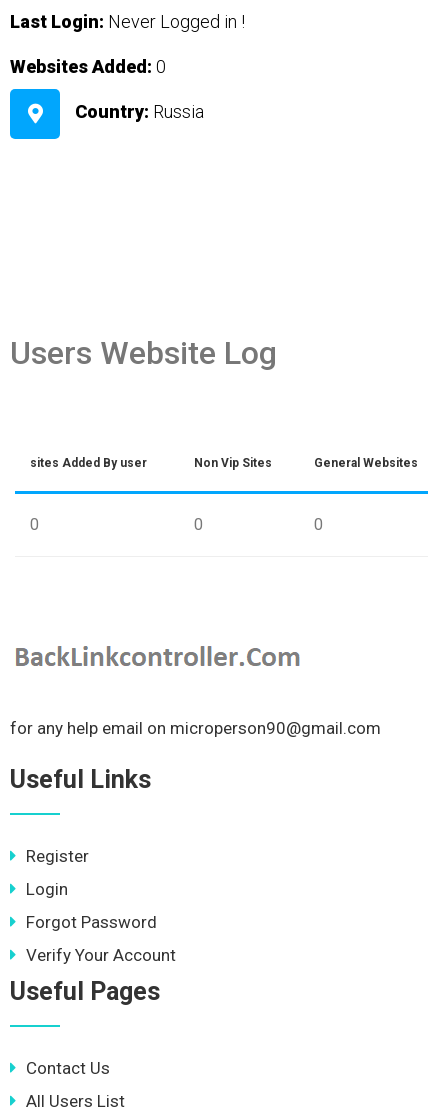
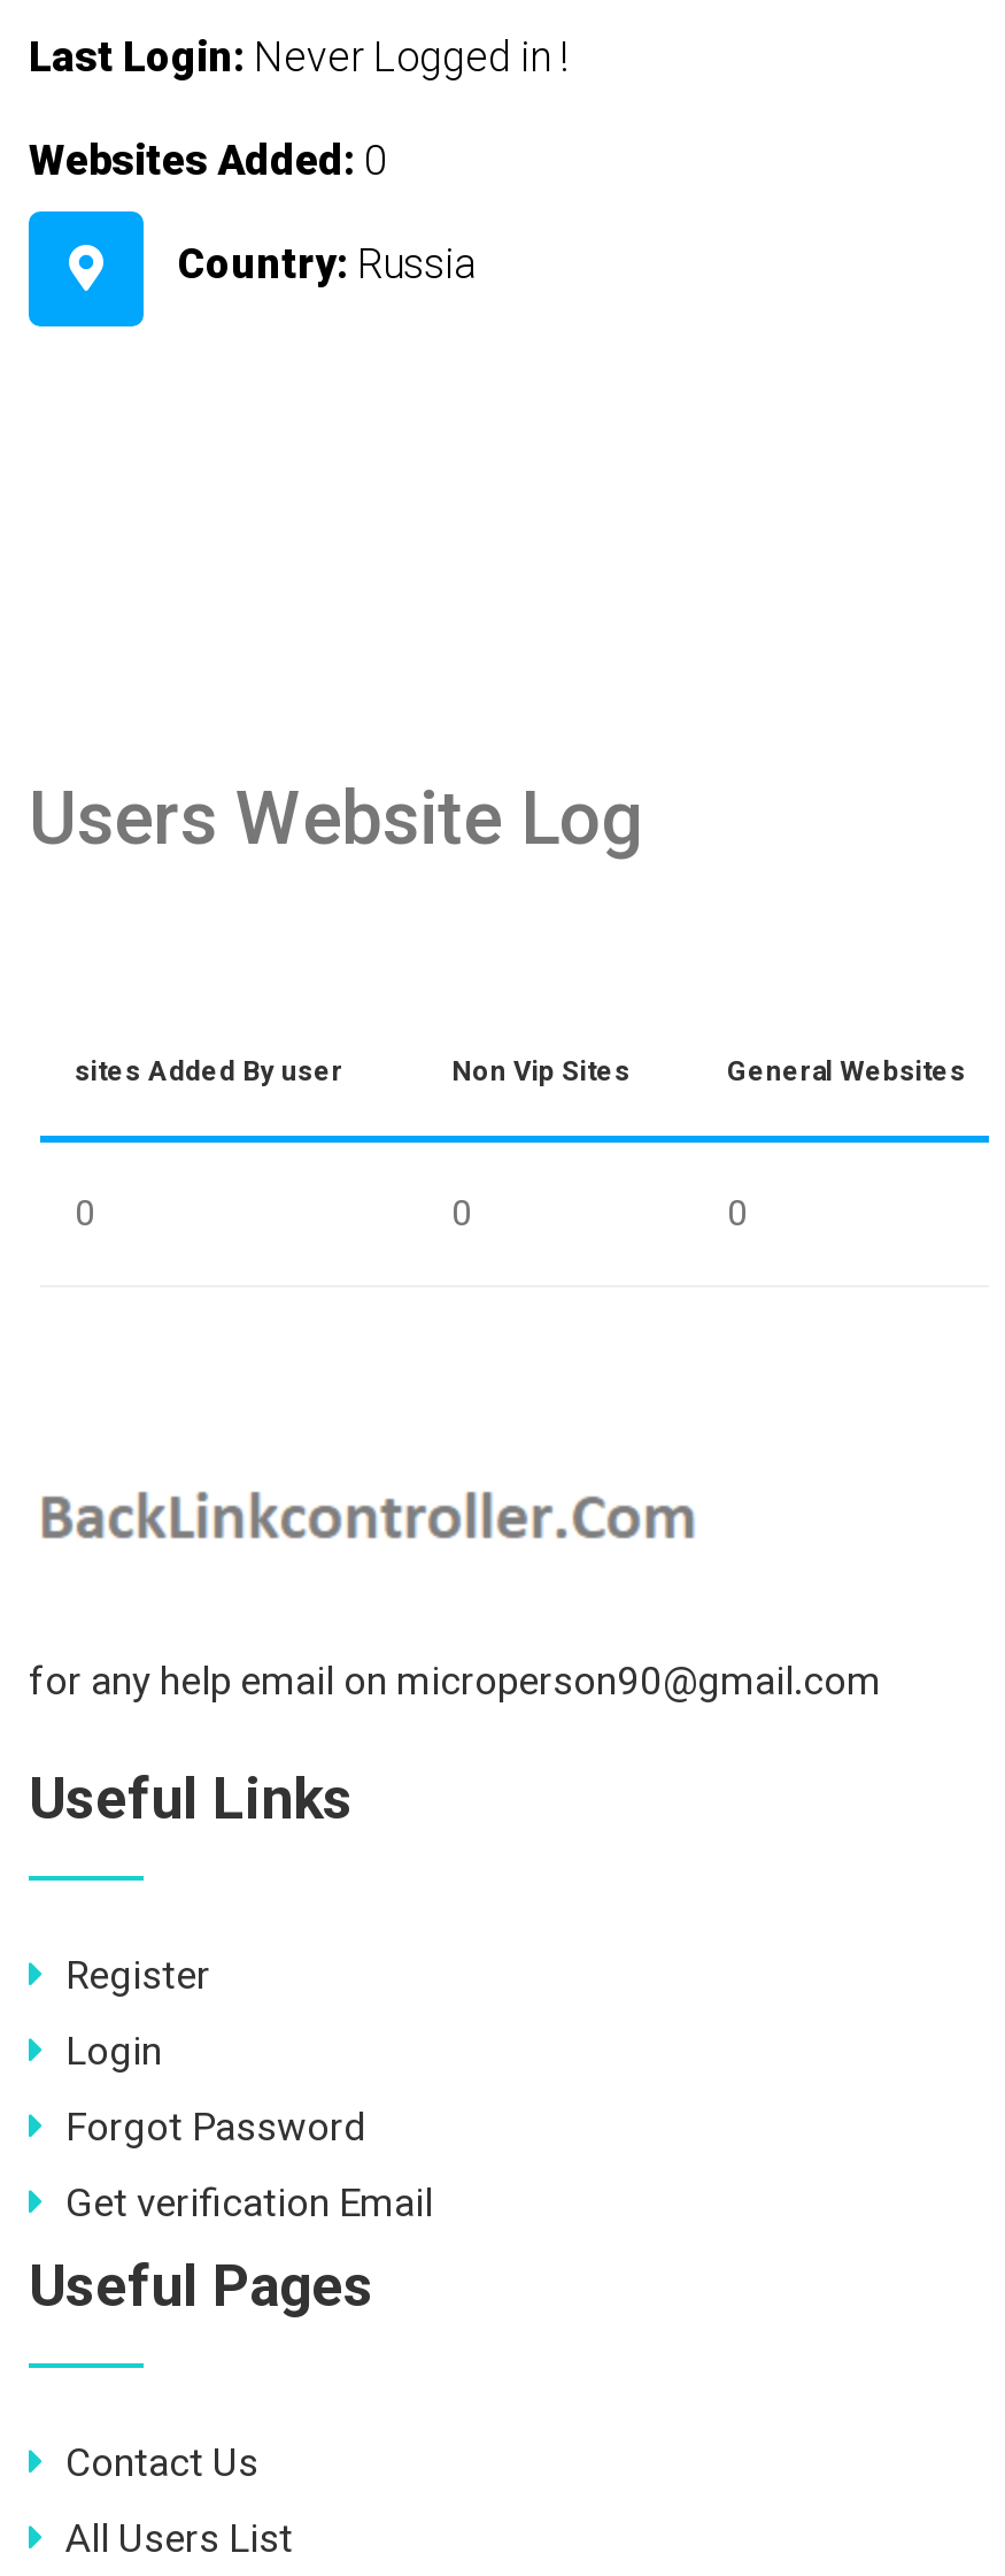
[26,945,176,965] Verify Your Account -> [65,2179,433,2225] Get verification Email

